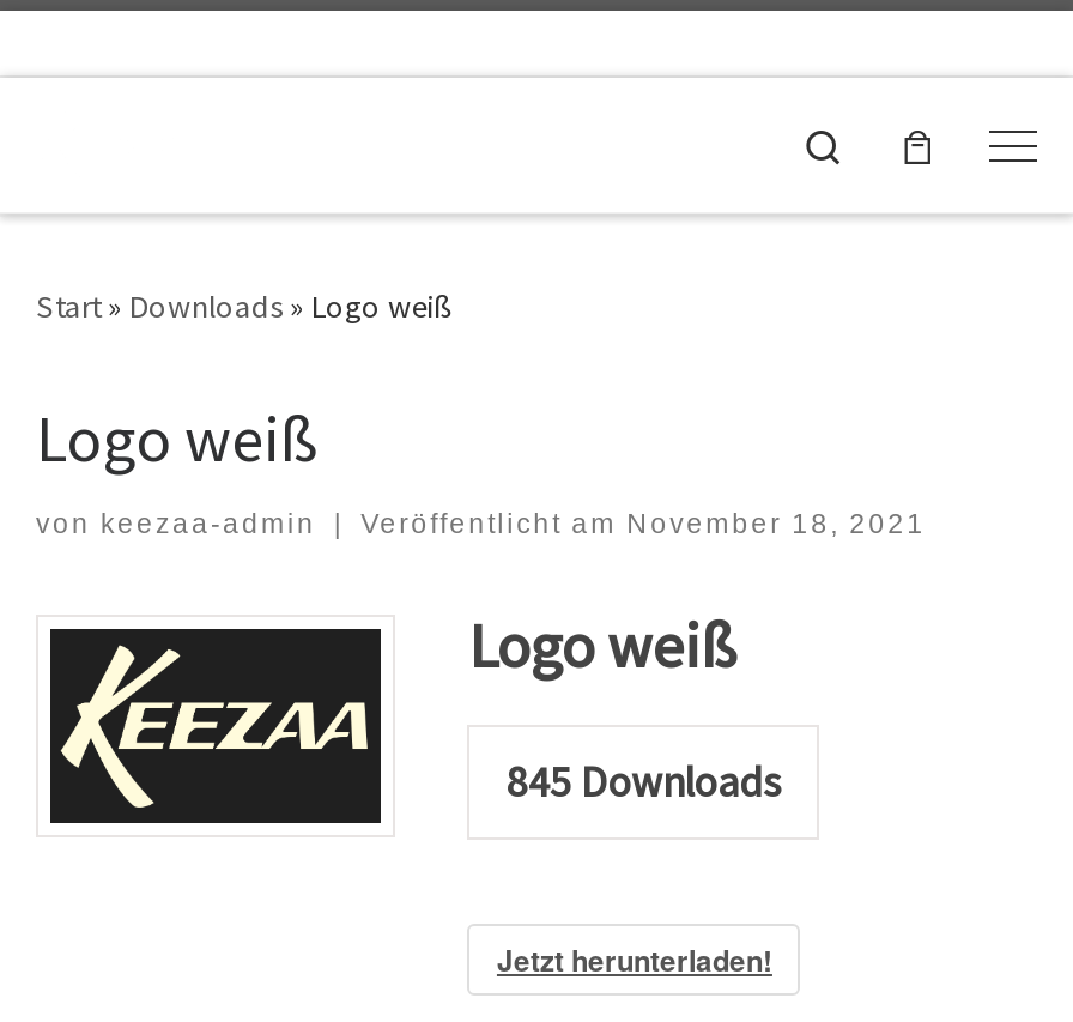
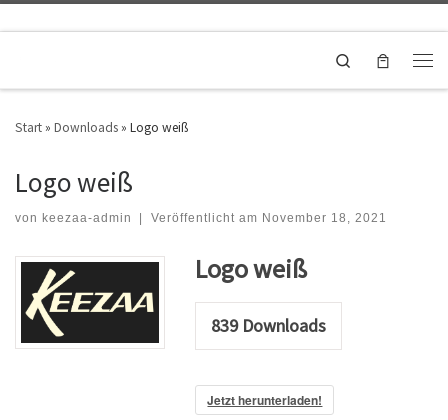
[507,753,782,808] 845 Downloads -> [211,314,326,337] 839 Downloads

